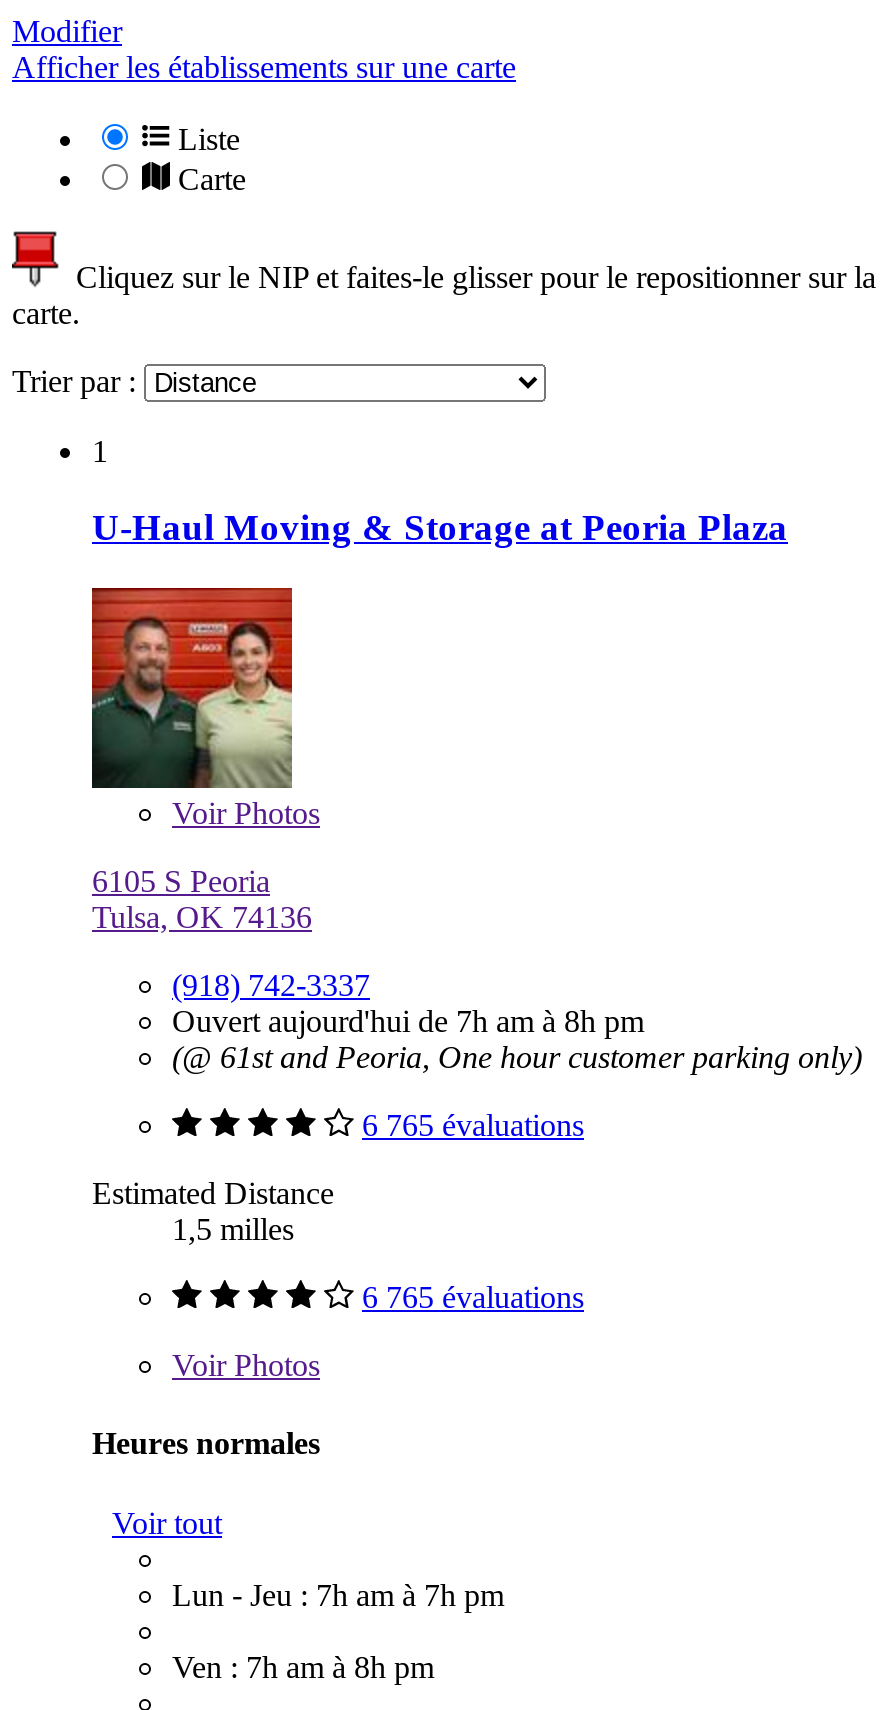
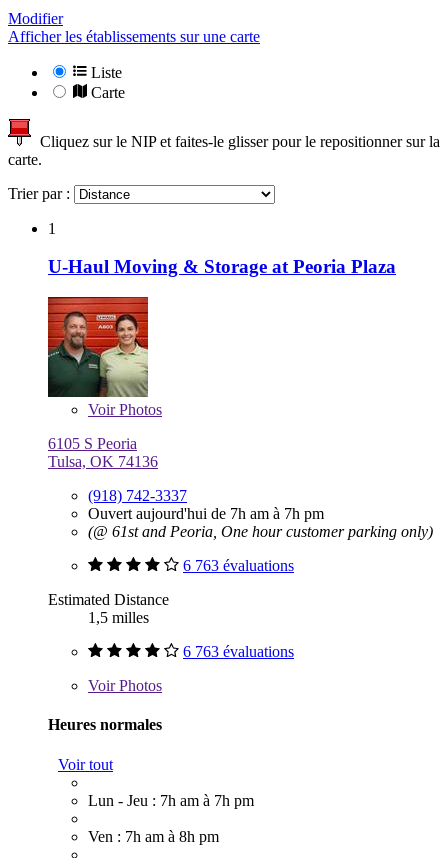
[172,1004,644,1038] Ouvert aujourd'hui de 7h am à 8h pm -> [88,505,324,522] Ouvert aujourd'hui de 7h am à 7h pm
[362,1108,584,1142] 6 765 évaluations -> [183,557,294,574] 6 763 évaluations
[362,1280,584,1314] 6 765 évaluations -> [183,643,294,660] 6 763 évaluations

